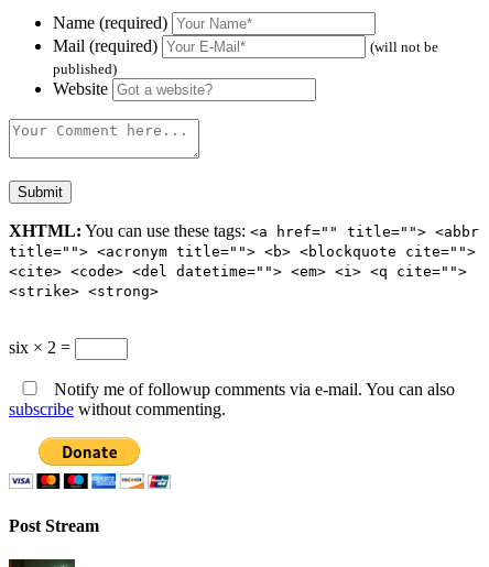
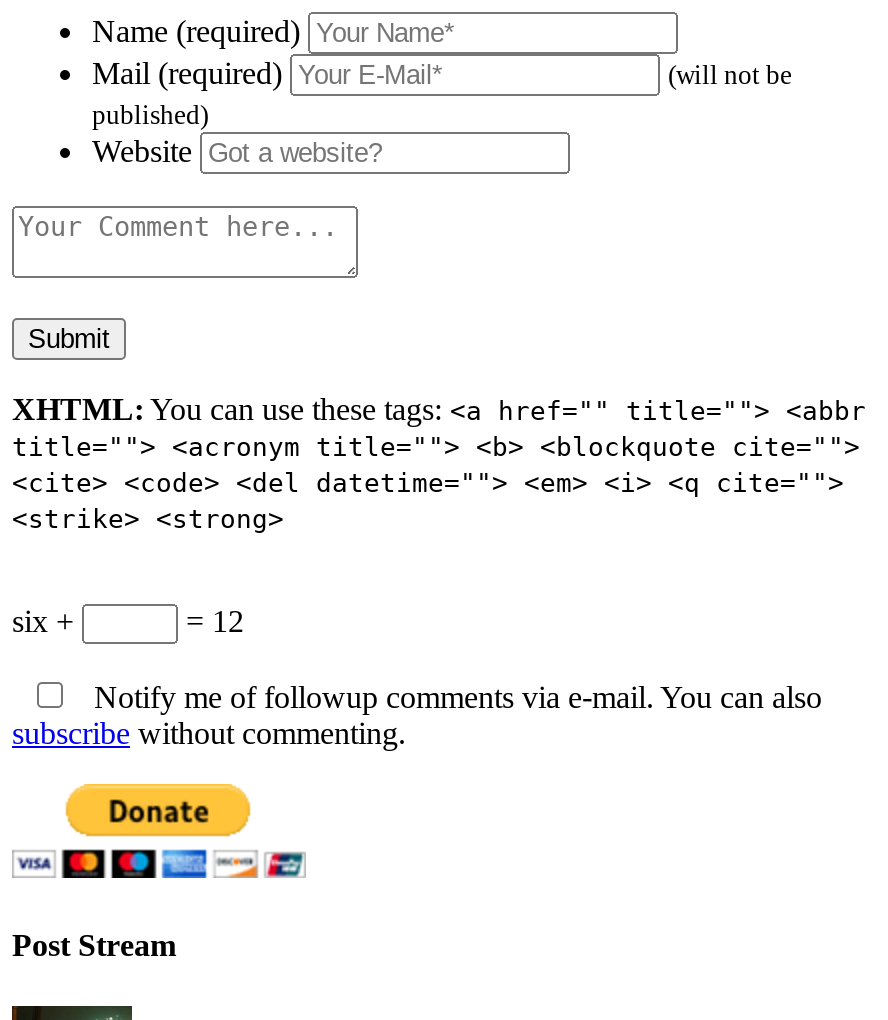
[9,338,75,356] six × 2 = -> [12,603,244,637] six + | = 12

